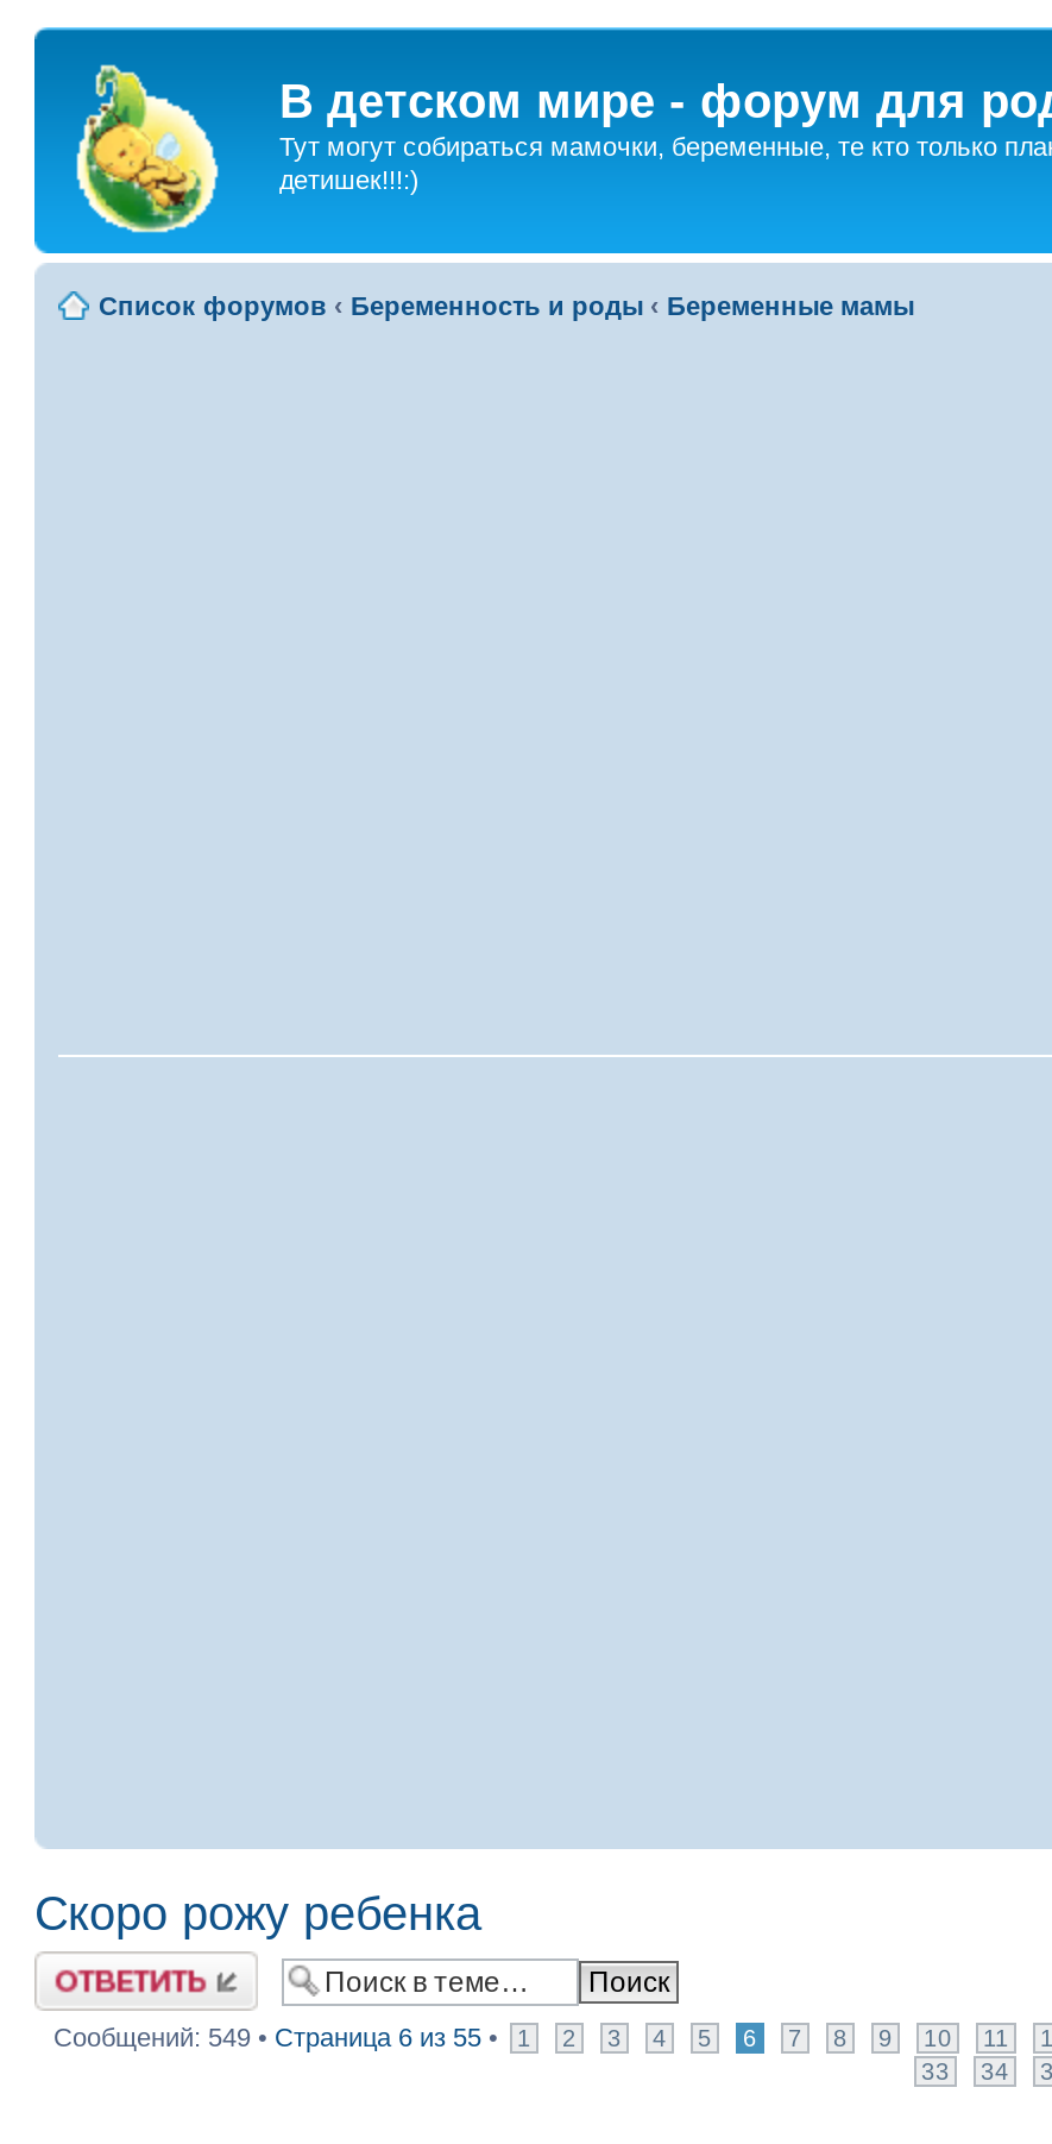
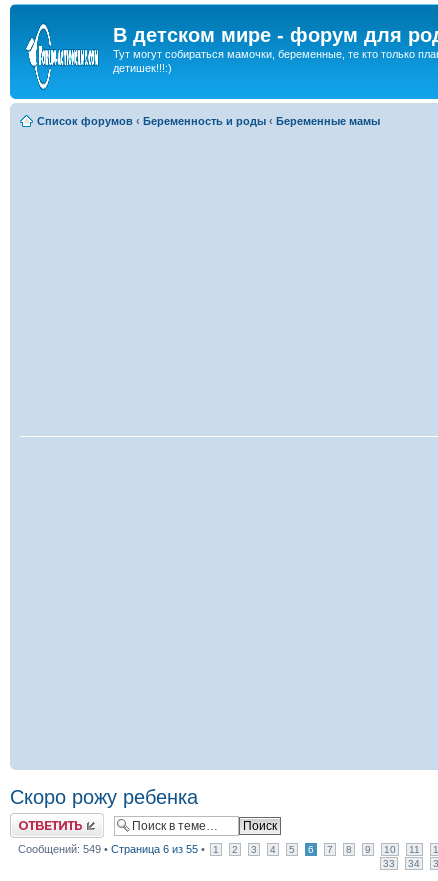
[75,63,244,234] [image] -> [25,20,99,90] [image]

